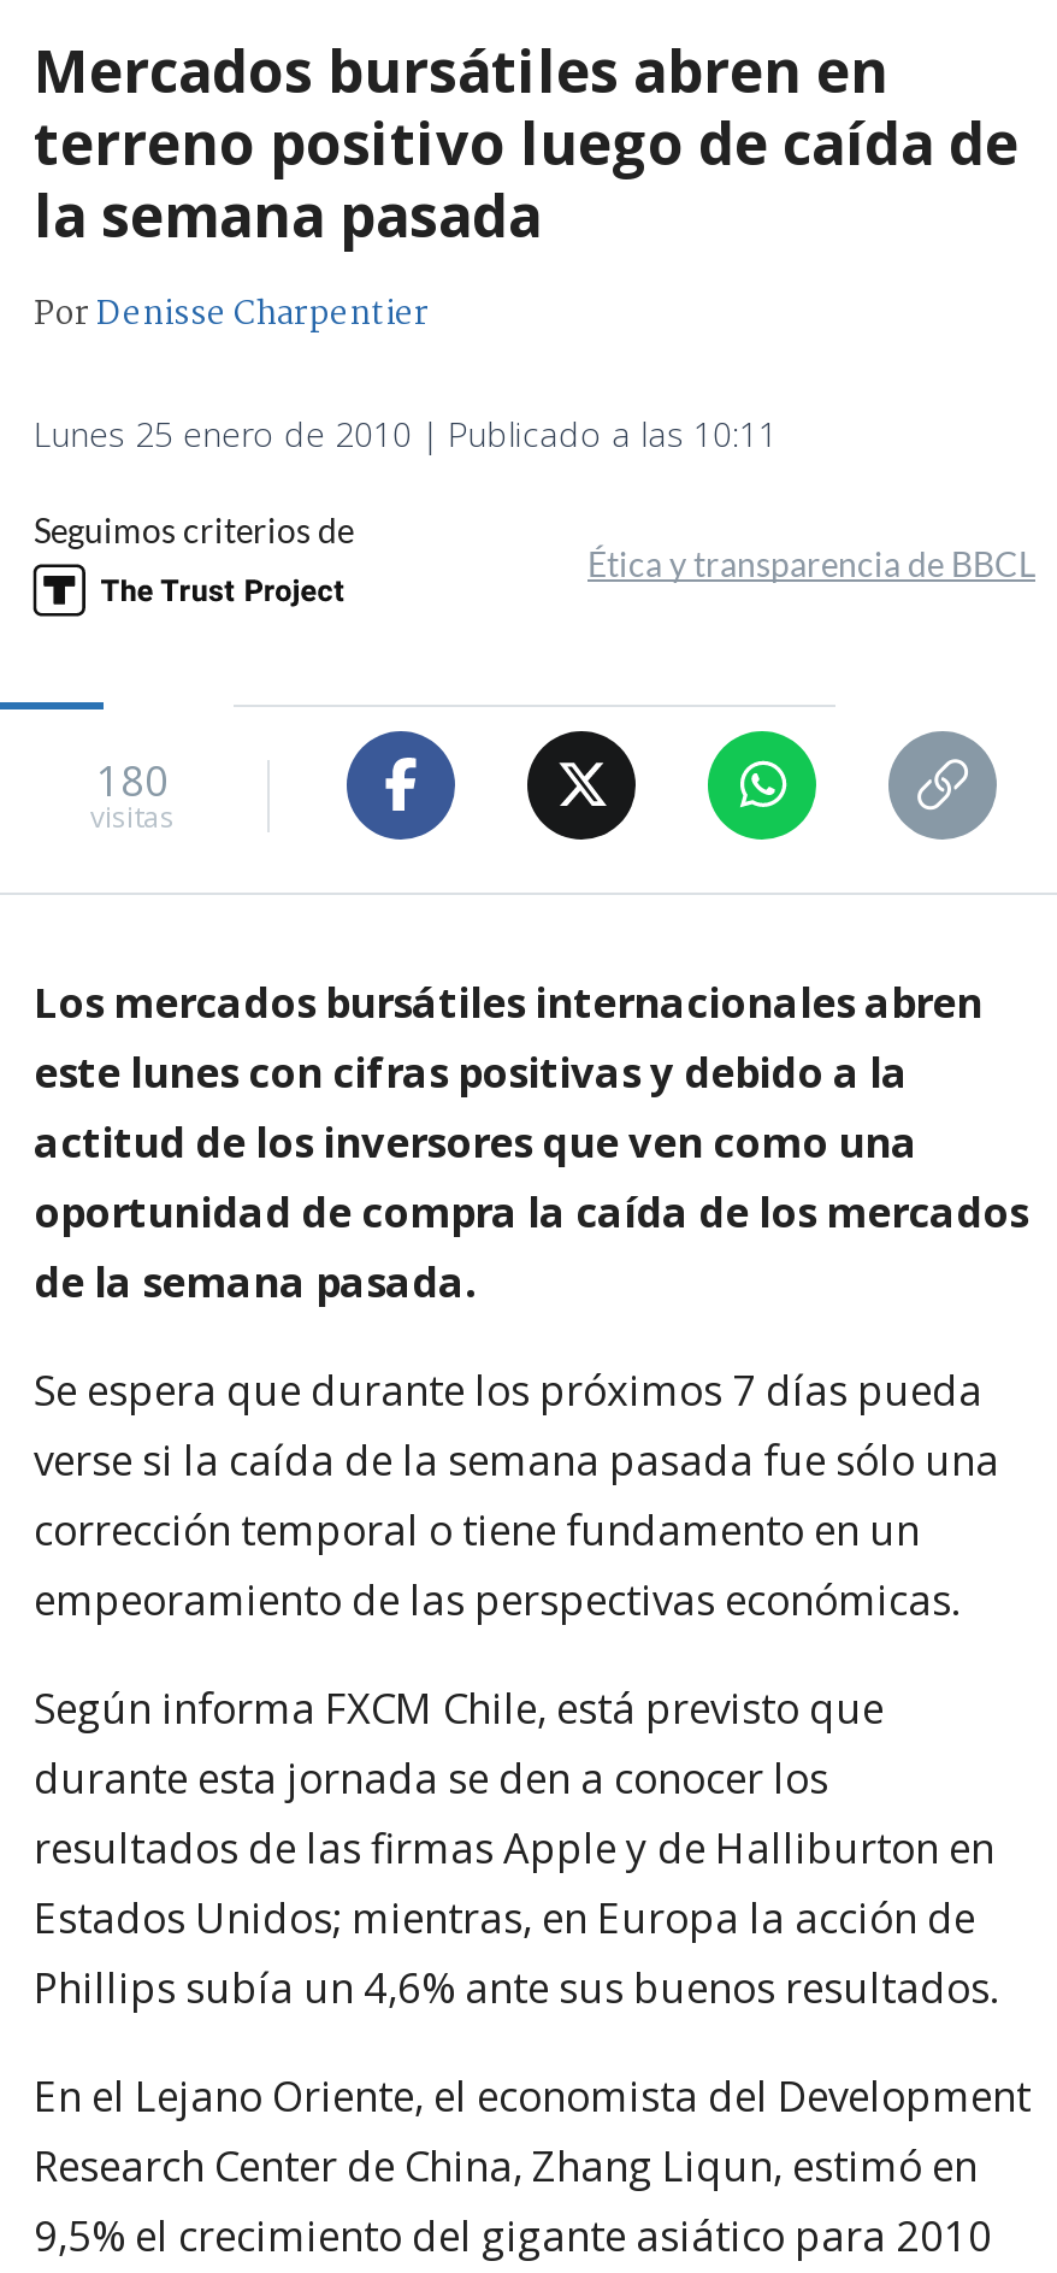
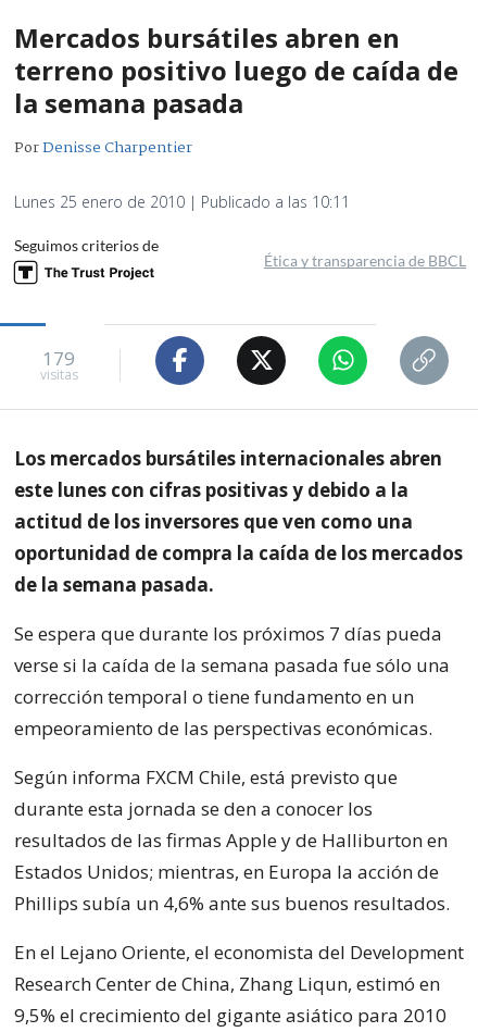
[96,754,169,809] 180 -> [42,346,75,371] 179

